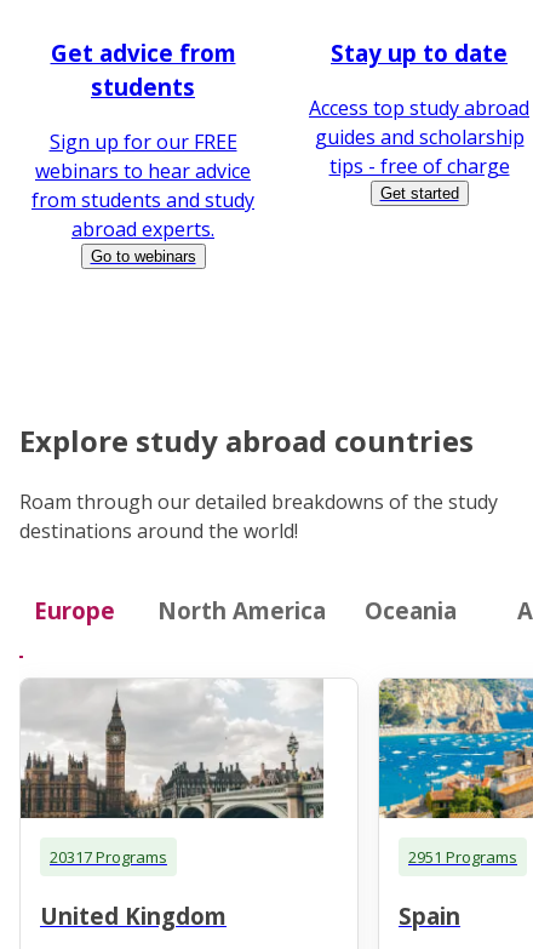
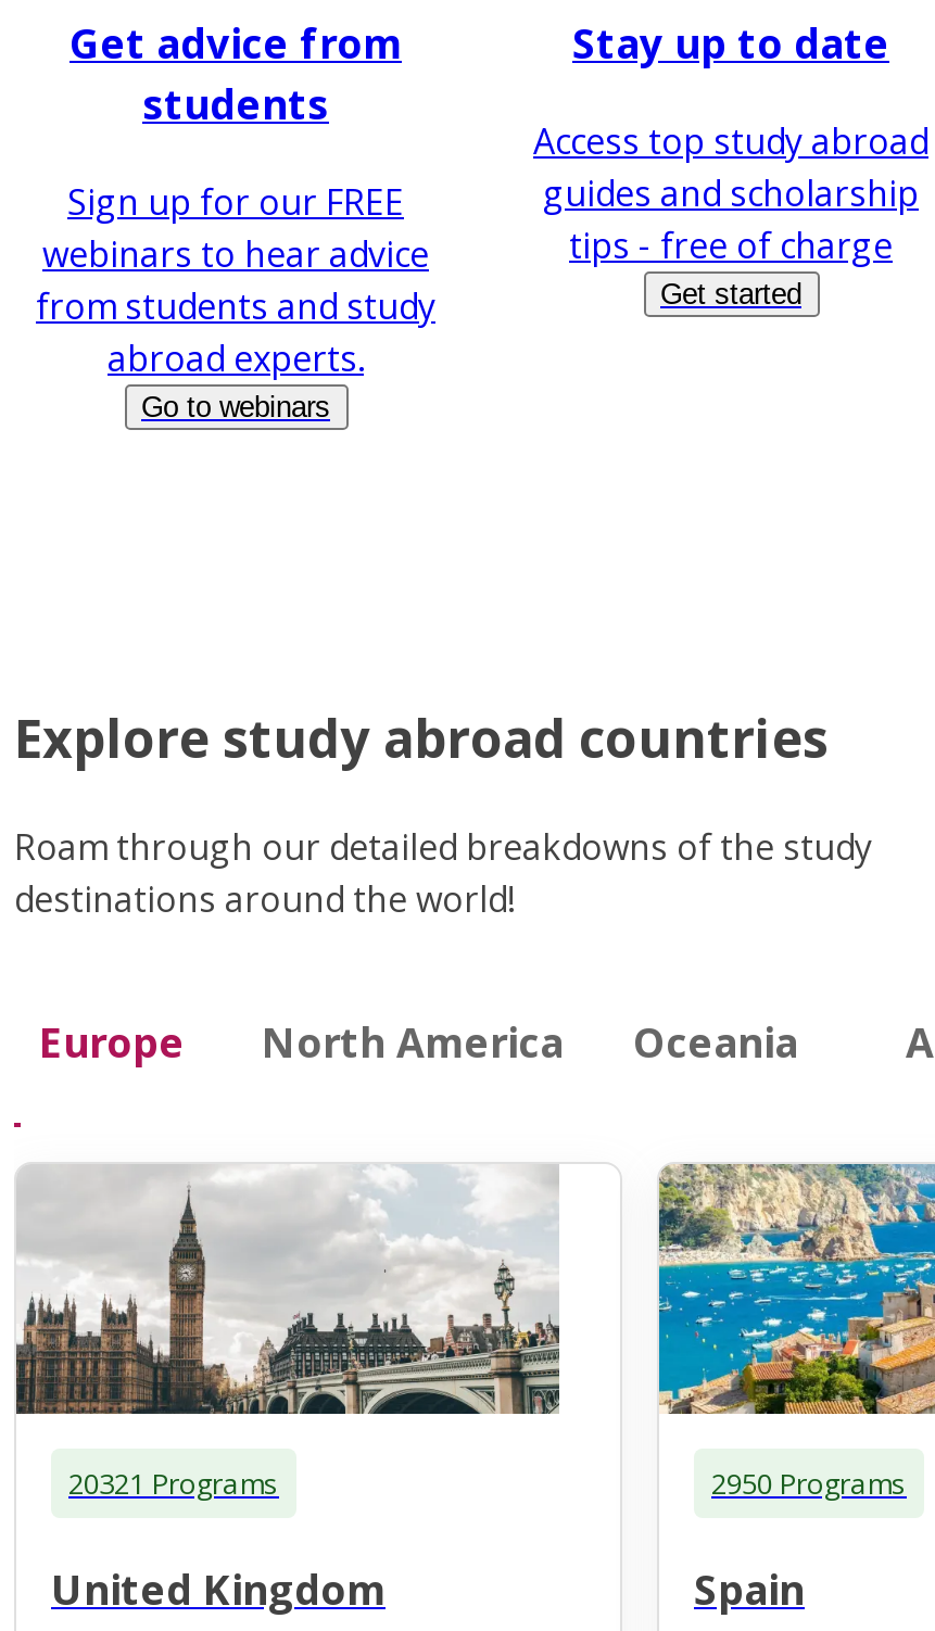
[50,845,167,867] 20317 Programs -> [68,1463,279,1502] 20321 Programs
[408,845,517,867] 2951 Programs -> [711,1463,907,1502] 2950 Programs

